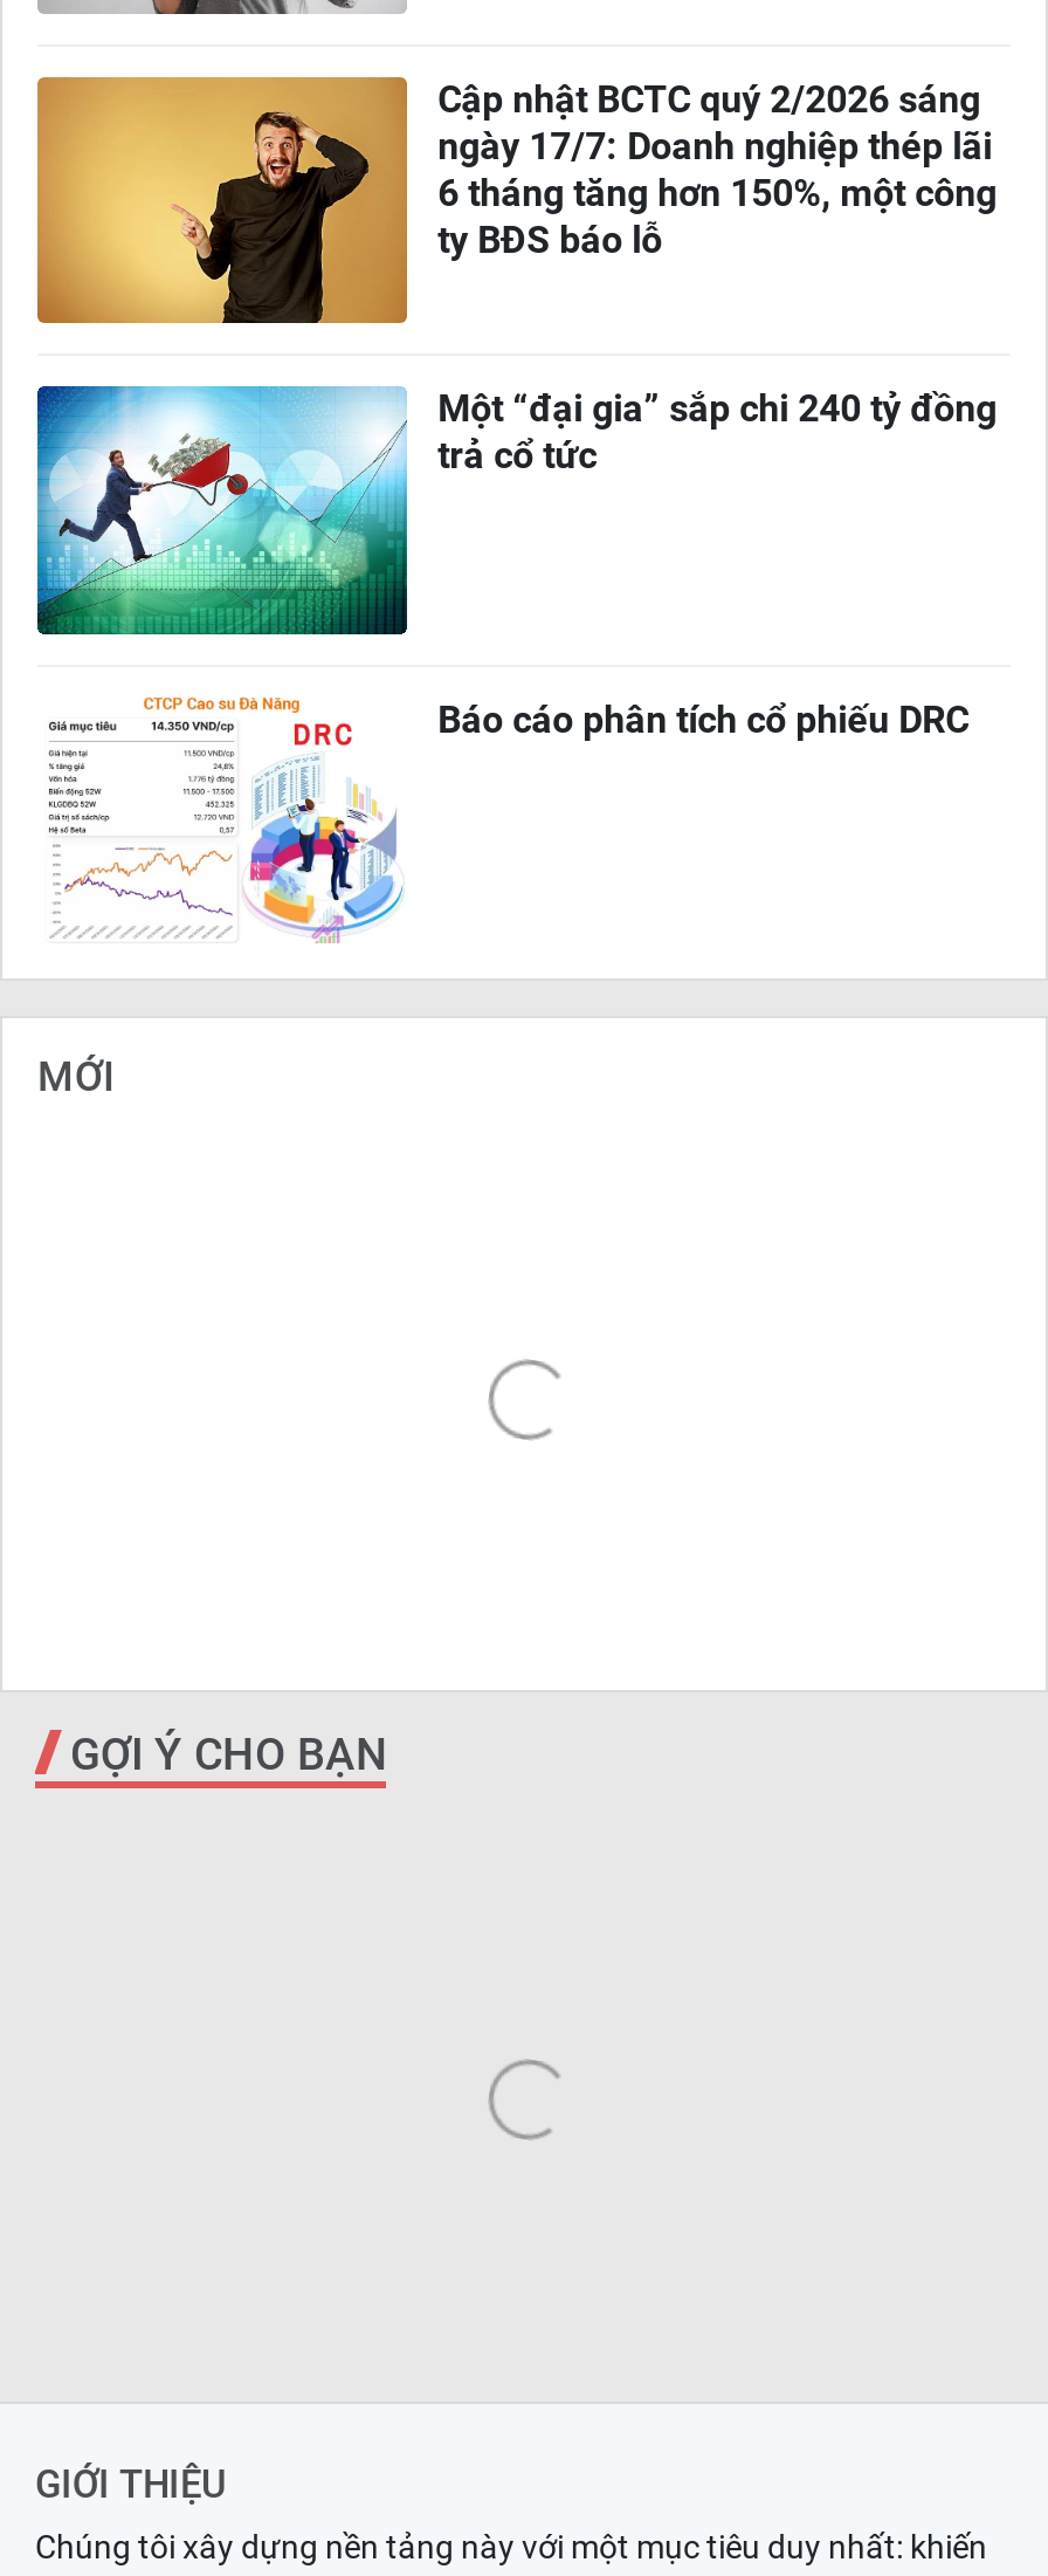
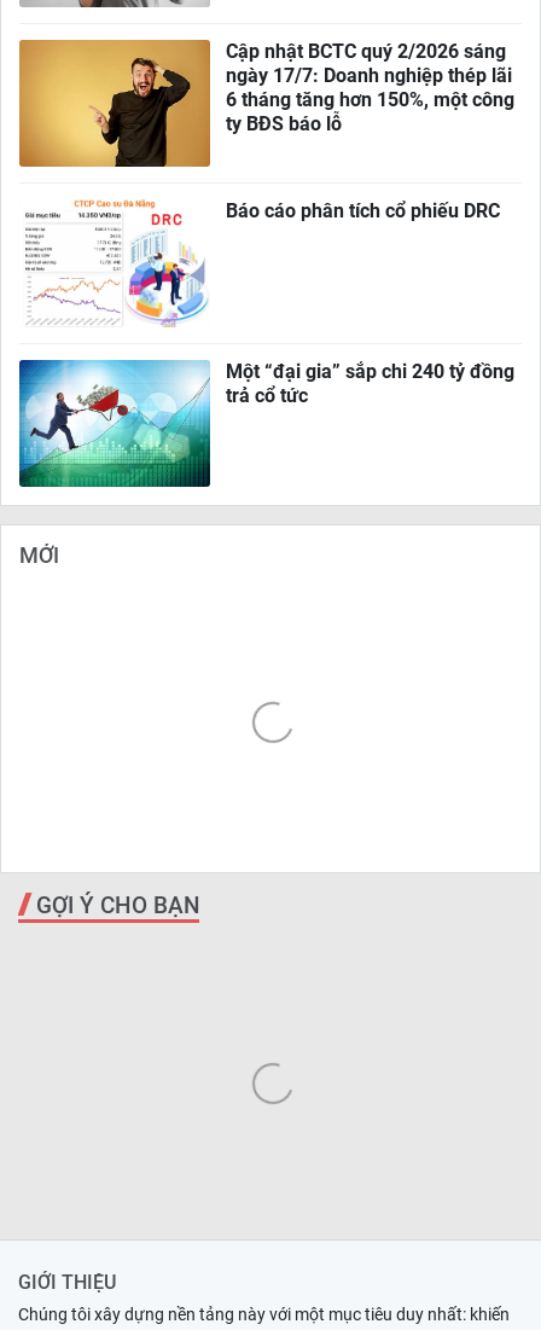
moved [35,382,997,637] -> [18,356,515,488]: [image] | Một “đại gia” sắp chi 240 tỷ đồng | trả cổ tức
moved [37,697,969,943] -> [19,199,500,327]: [image] | Báo cáo phân tích cổ phiếu DRC

